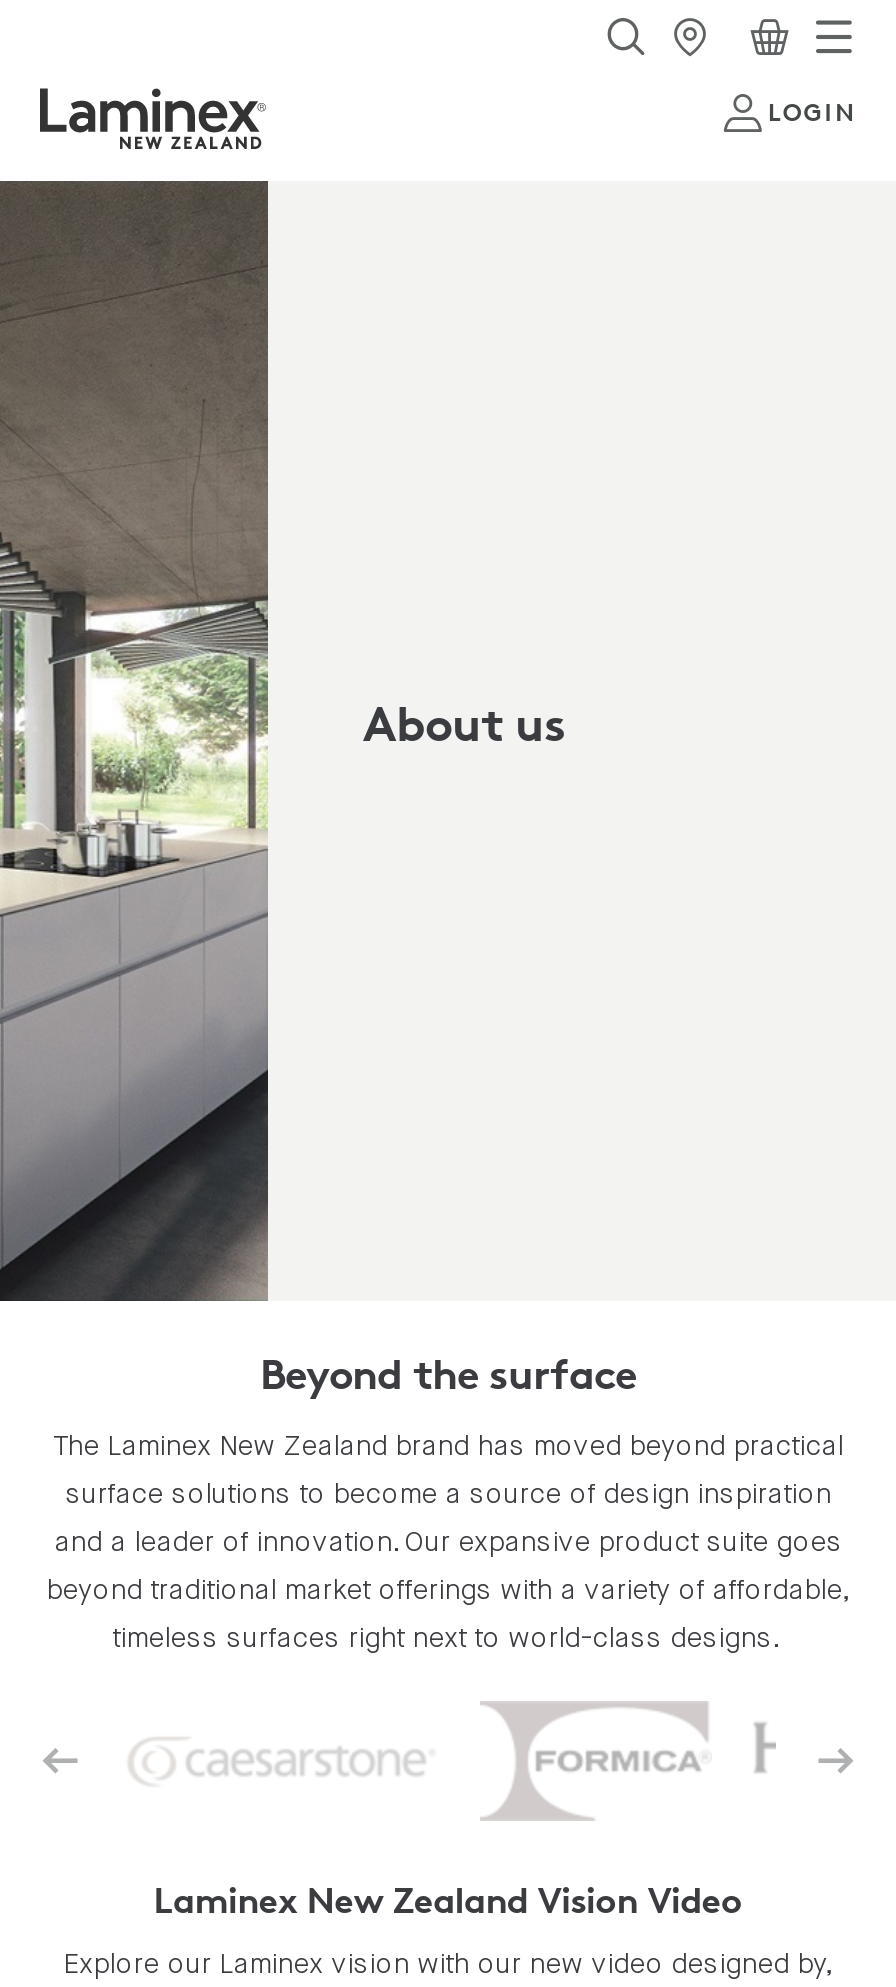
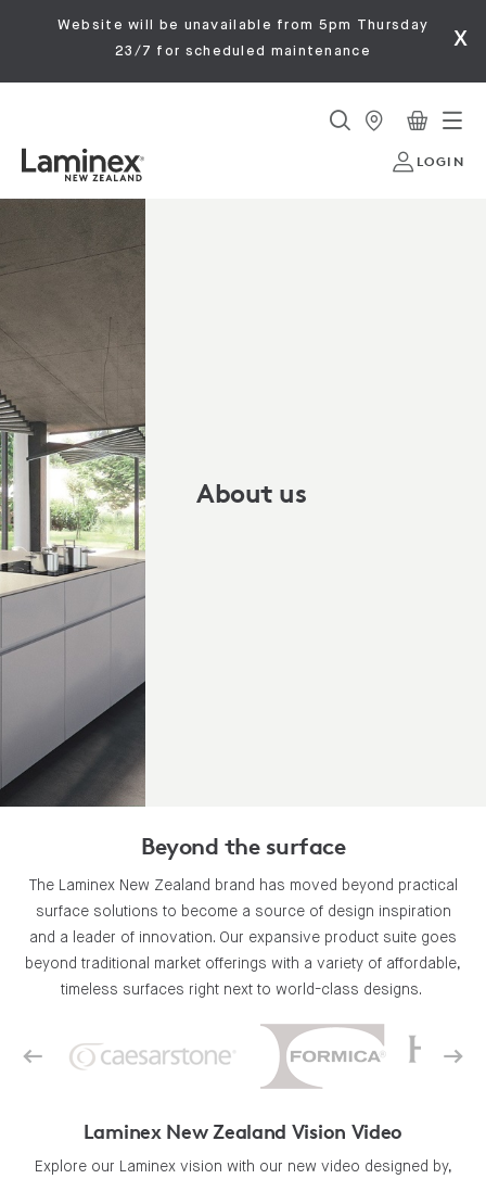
none -> [57,18,469,59] Website will be unavailable from 5pm Thursday | 23/7 for scheduled maintenance | x

